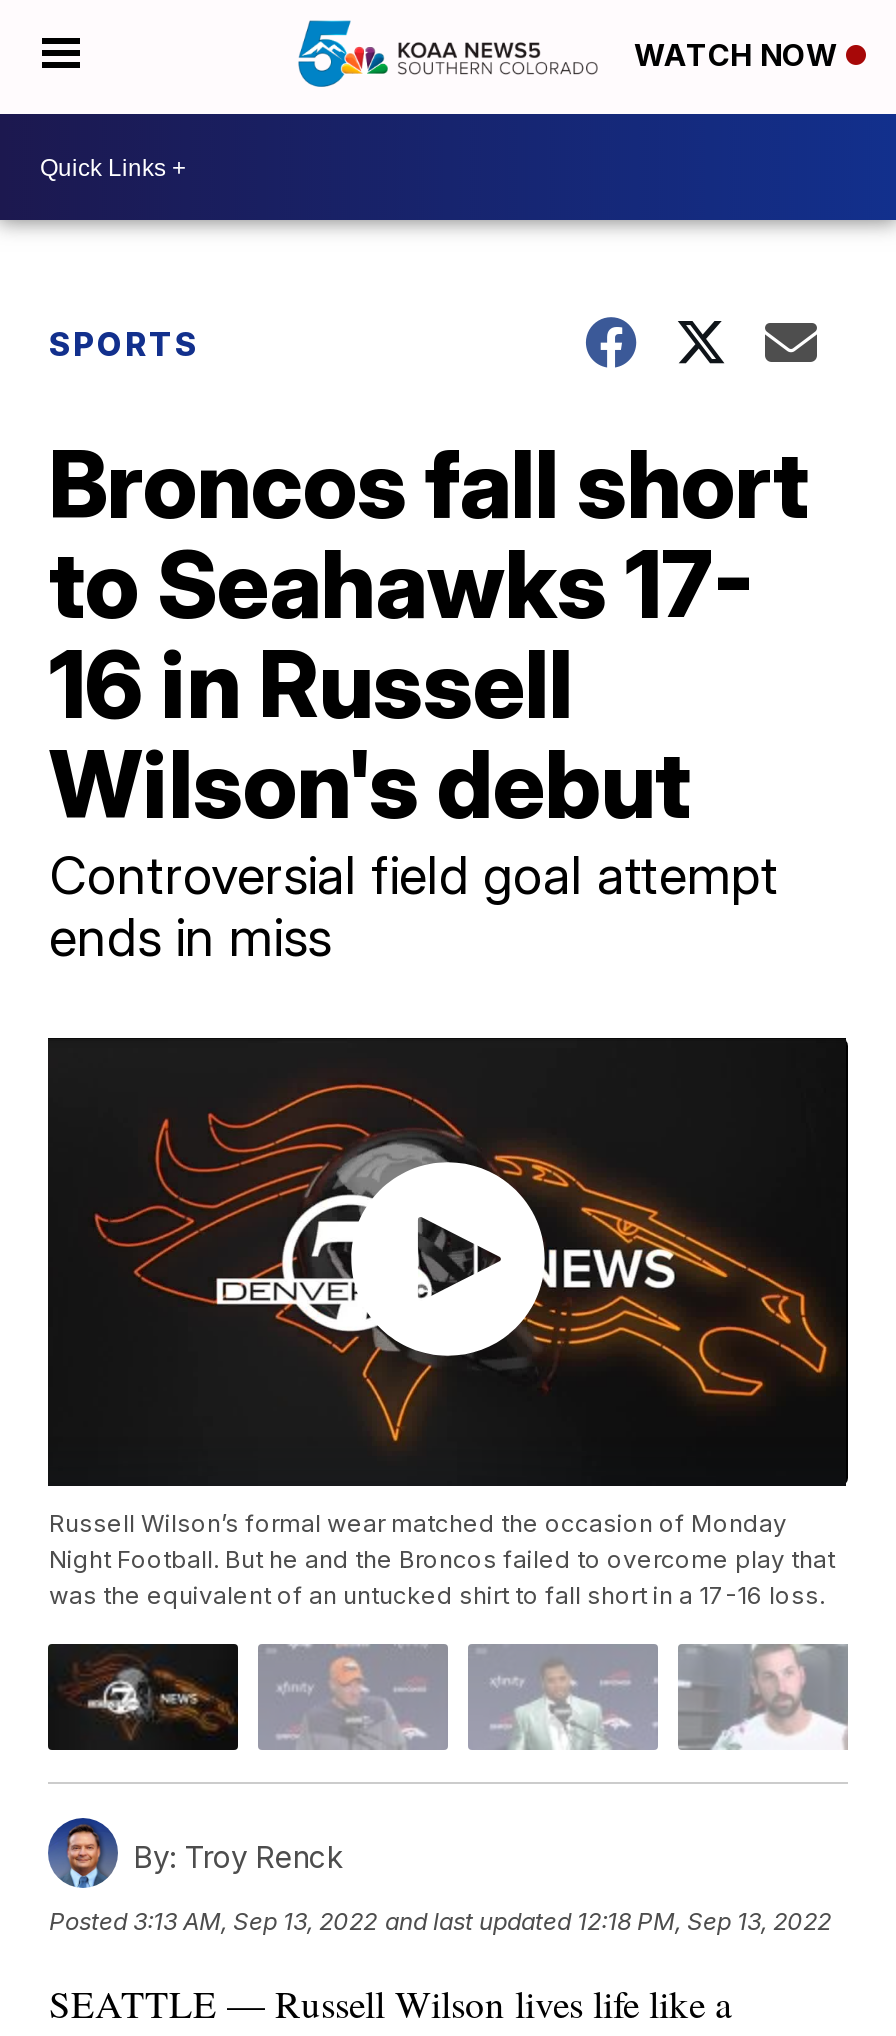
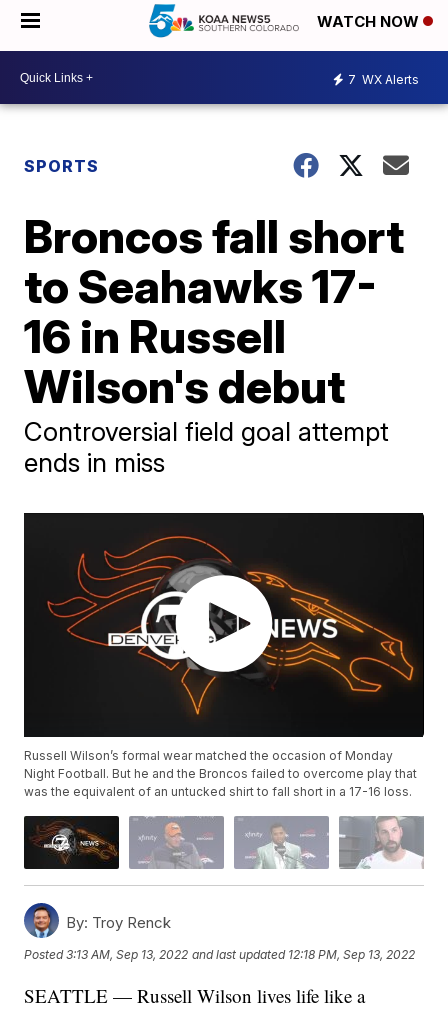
none -> [348,71,419,86] 7 WX Alerts

